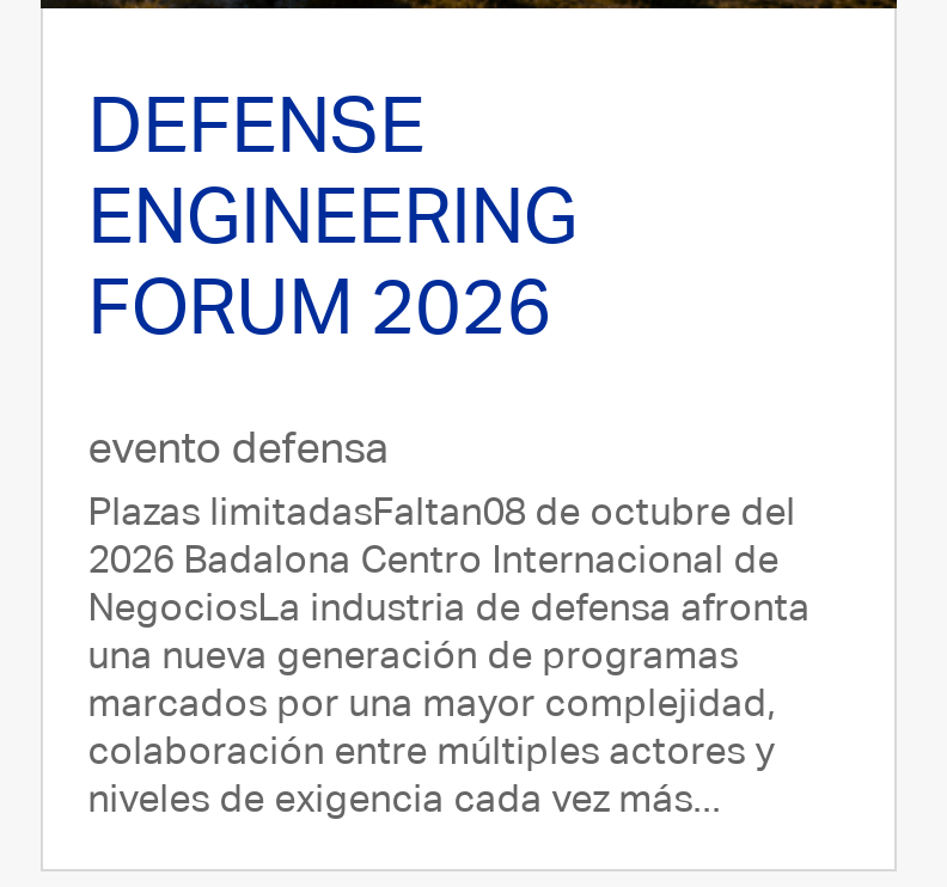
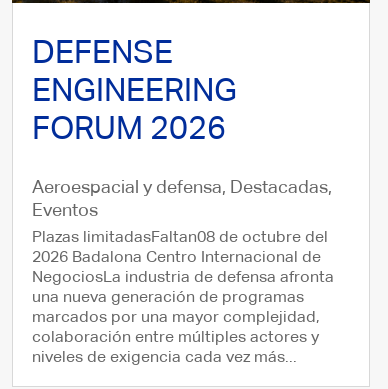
[88,421,389,471] evento defensa -> [32,176,332,220] Aeroespacial y defensa, Destacadas, | Eventos

